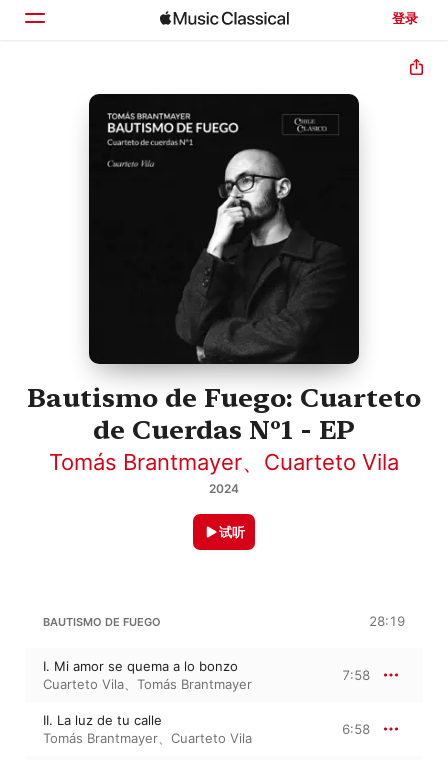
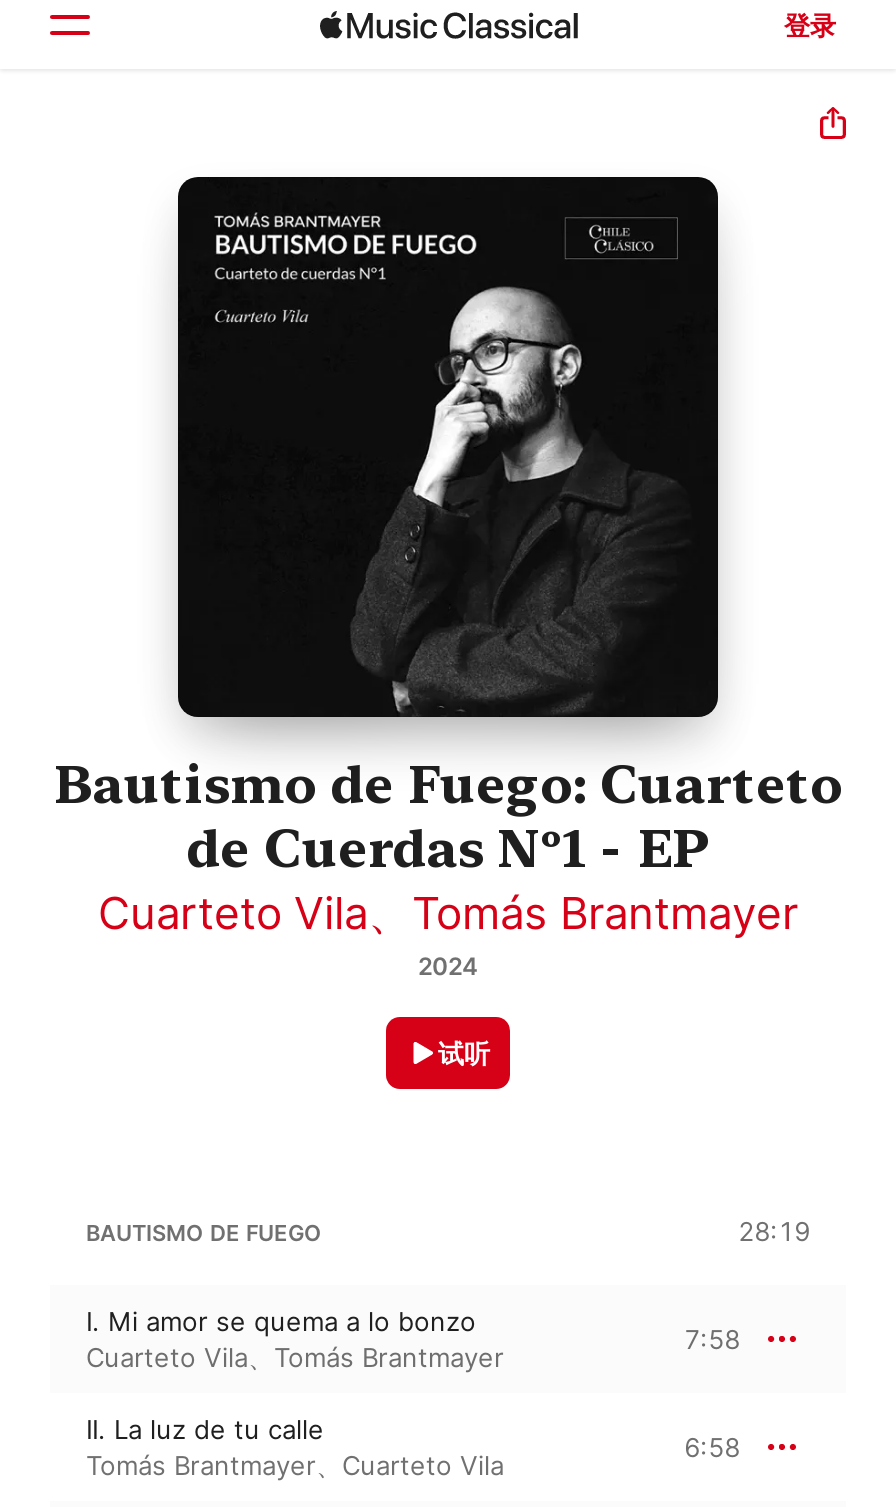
[49,449,399,475] Tomás Brantmayer、Cuarteto Vila -> [98,888,798,940] Cuarteto Vila、Tomás Brantmayer

